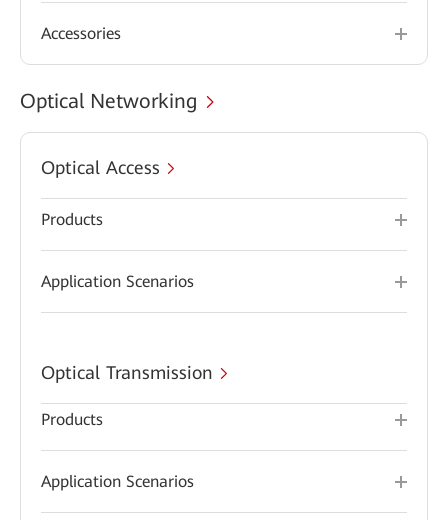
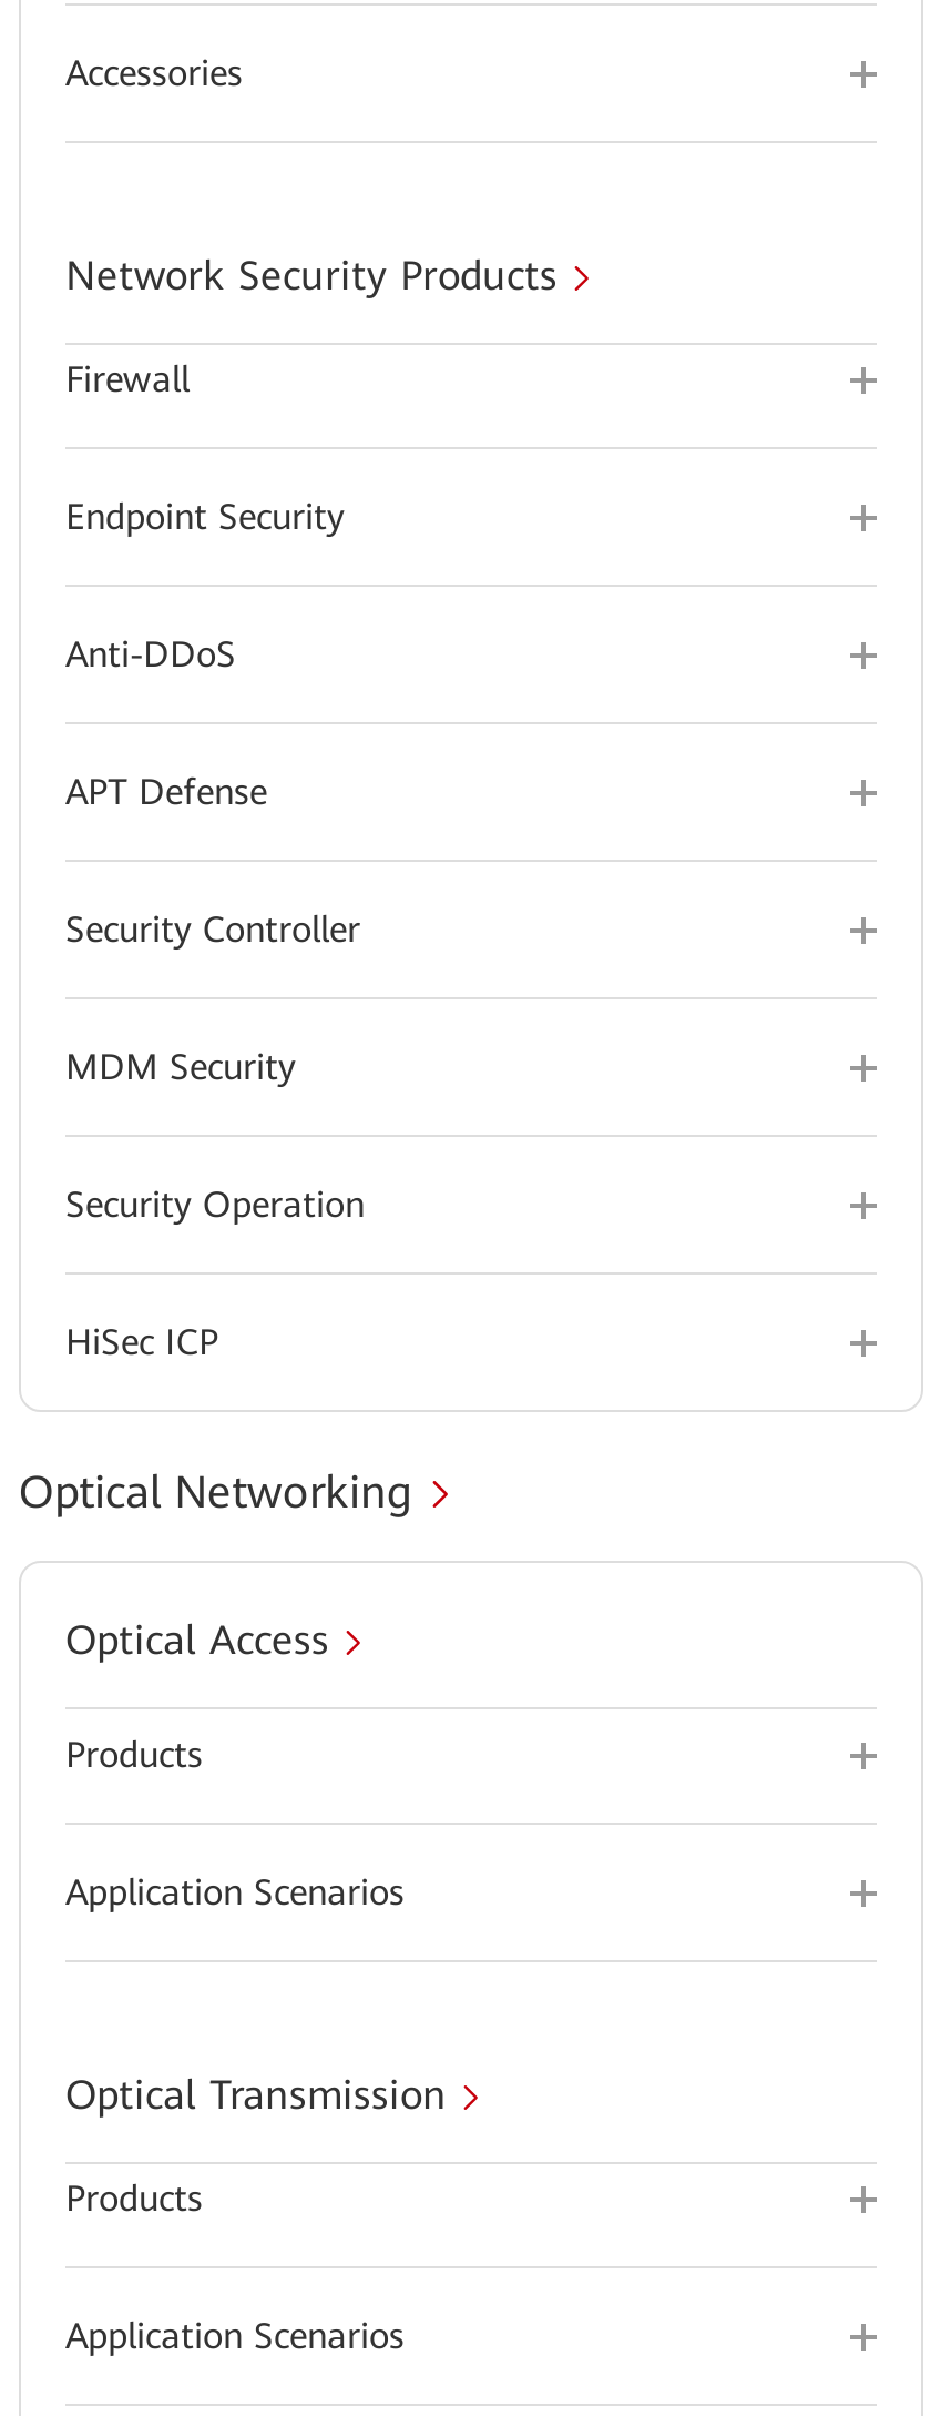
none -> [65,252,558,1363] Network Security Products | Firewall | Endpoint Security | Anti-DDoS | APT Defense | Security Controller | MDM Security | Security Operation | HiSec ICP

